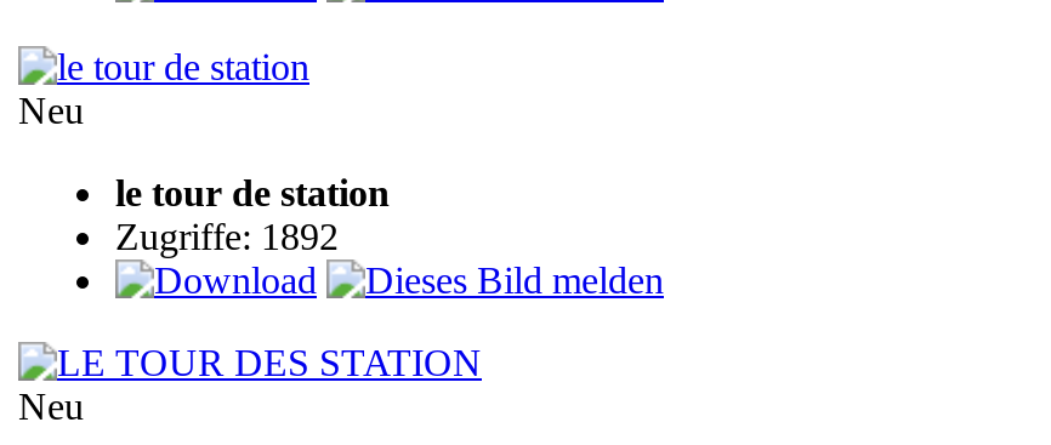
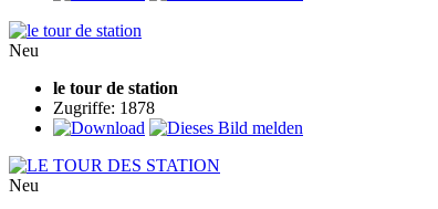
[115,216,339,257] Zugriffe: 1892 -> [53,98,155,117] Zugriffe: 1878

